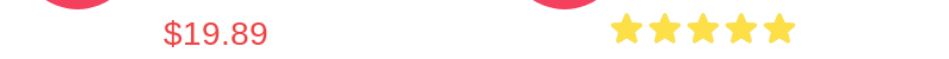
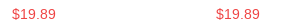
none -> [216,6,260,22] $19.89

